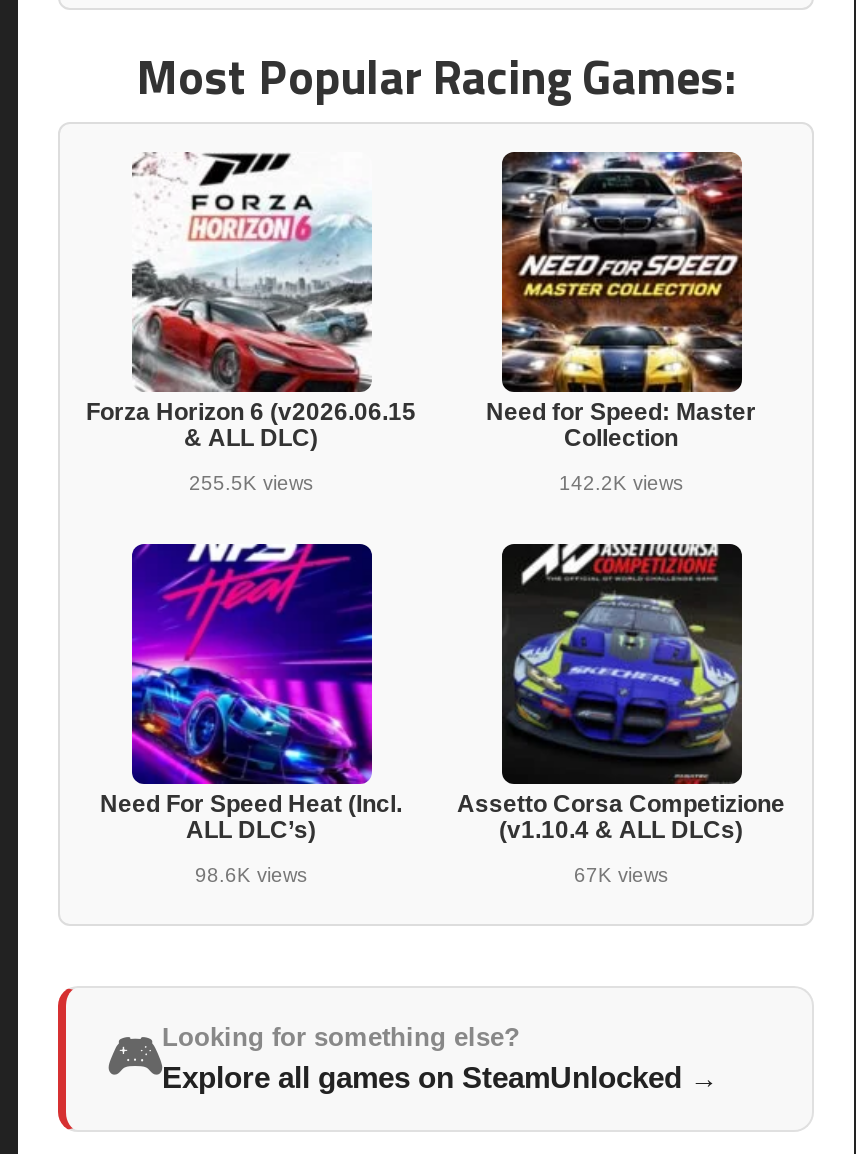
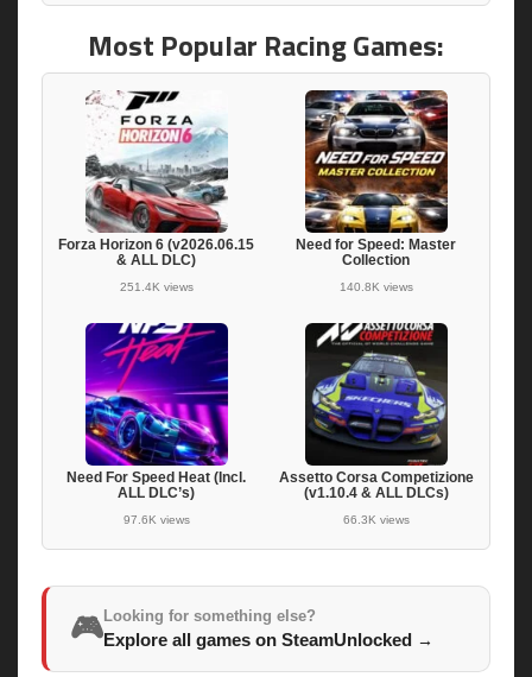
[189,473,313,495] 255.5K views -> [119,281,193,294] 251.4K views
[559,473,683,495] 142.2K views -> [339,281,413,294] 140.8K views
[195,865,307,887] 98.6K views -> [123,514,189,527] 97.6K views
[574,865,668,887] 67K views -> [343,514,409,527] 66.3K views

